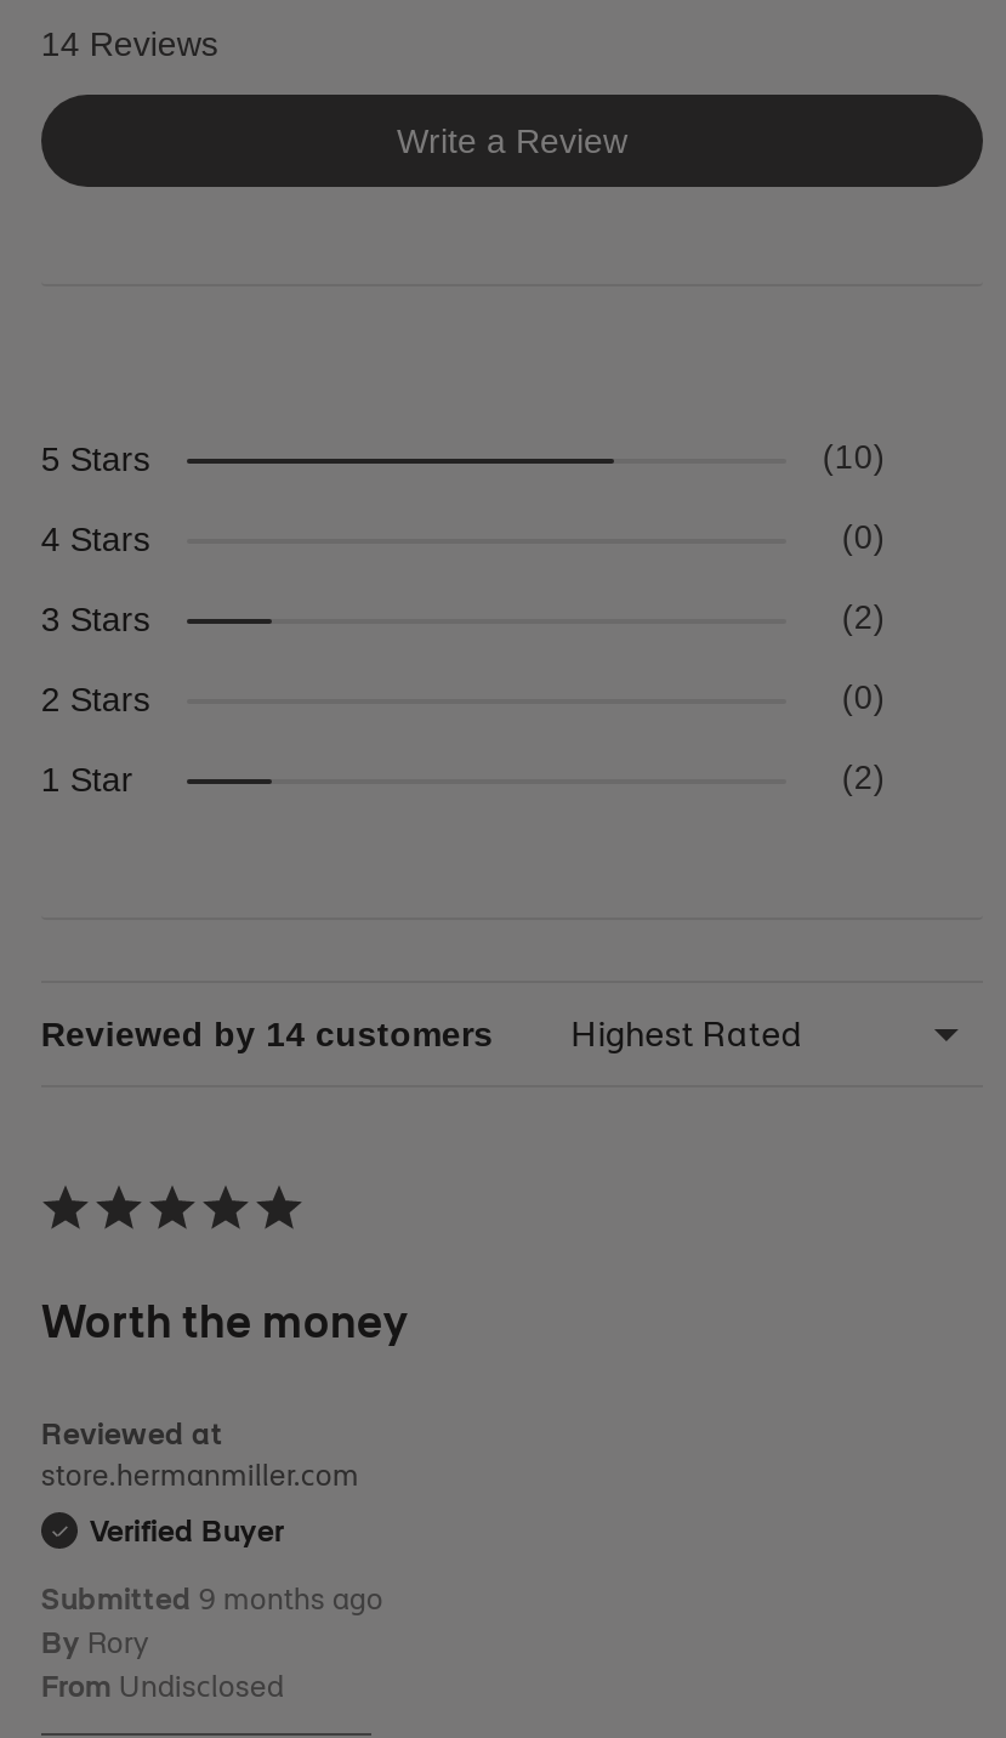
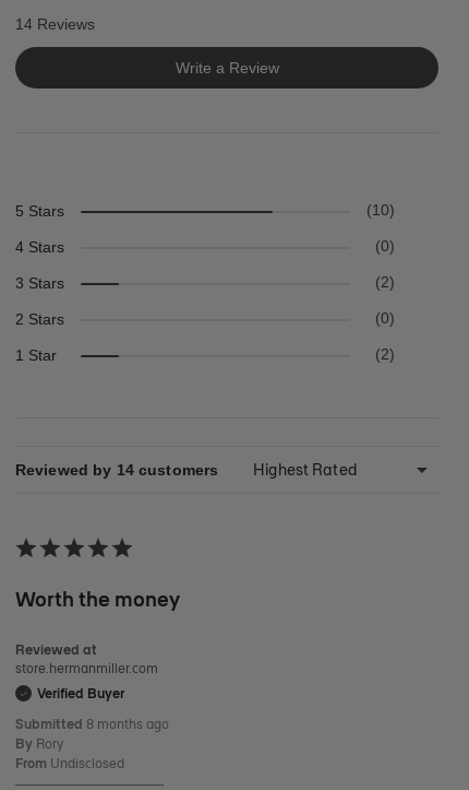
[41,1580,383,1616] Submitted 9 months ago -> [15,716,169,732] Submitted 8 months ago

